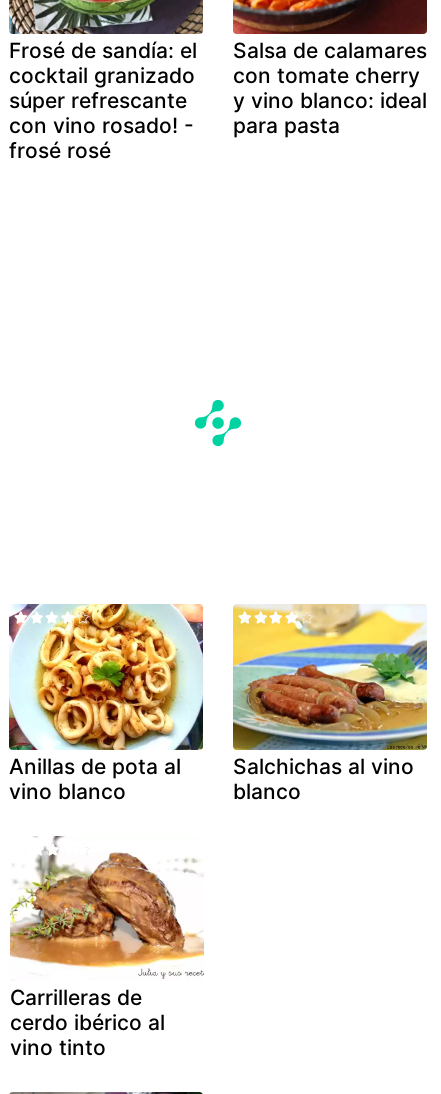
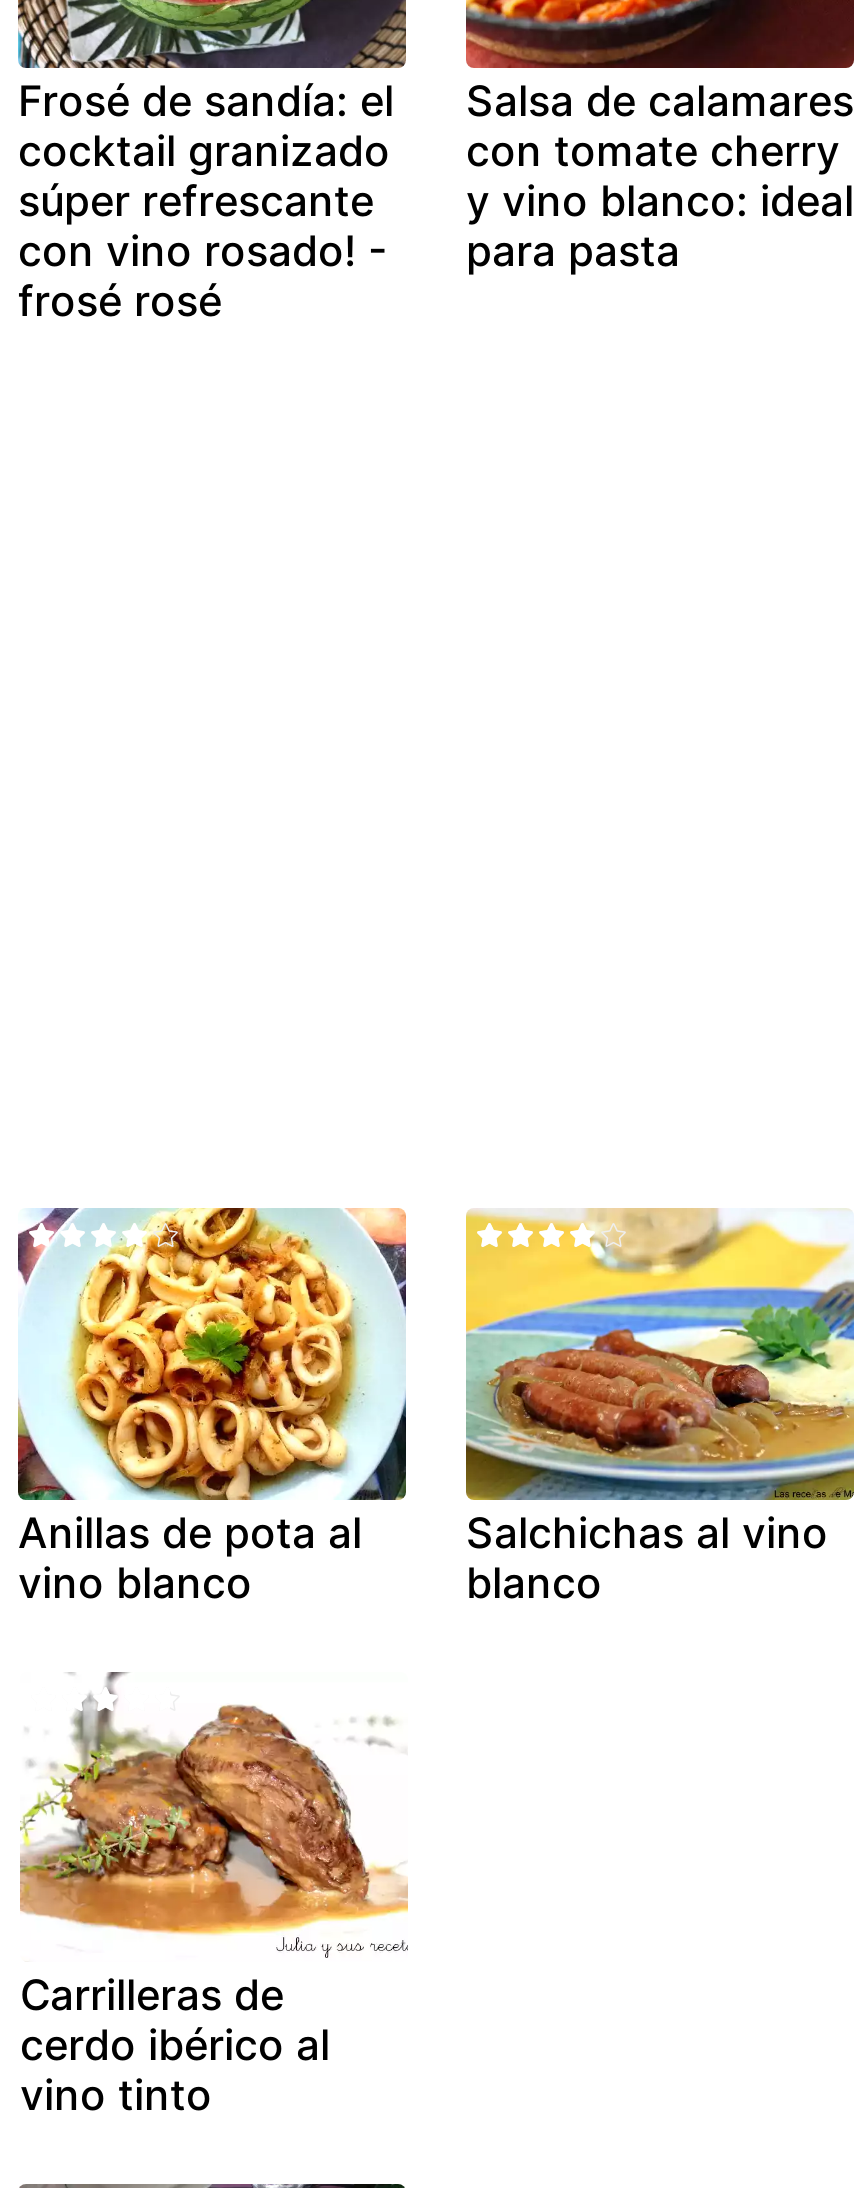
[194,399,242,447] [image] -> none

